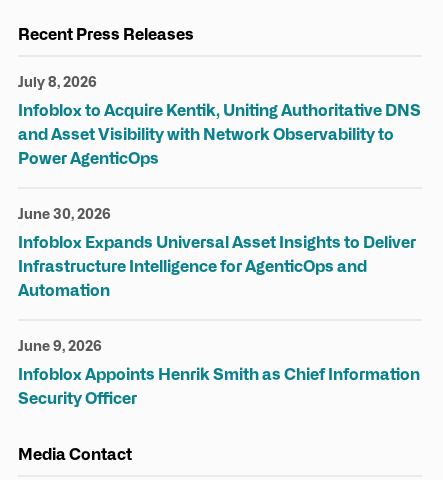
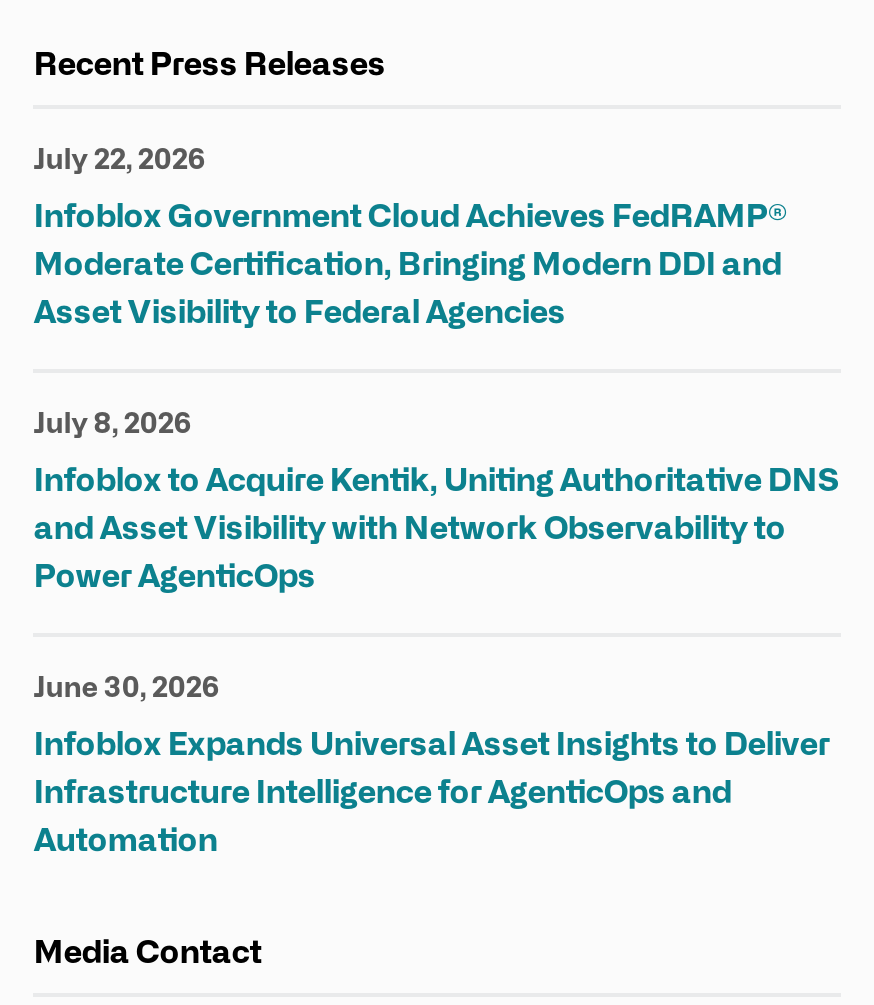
none -> [34,195,788,333] Infoblox Government Cloud Achieves FedRAMP® | Moderate Certification, Bringing Modern DDI and | Asset Visibility to Federal Agencies
none -> [34,141,206,177] July 22, 2026
moved [18,73,421,301] -> [34,405,840,861]: Infoblox to Acquire Kentik, Uniting Authoritative DNS | and Asset Visibility with Network Observability to | Power AgenticOps | July 8, 2026 | Infoblox Expands Universal Asset Insights to Deliver | Infrastructure Intelligence for AgenticOps and | Automation | June 30, 2026
[18,337,102,355] June 9, 2026 -> none
[18,364,420,409] Infoblox Appoints Henrik Smith as Chief Information | Security Officer -> none

